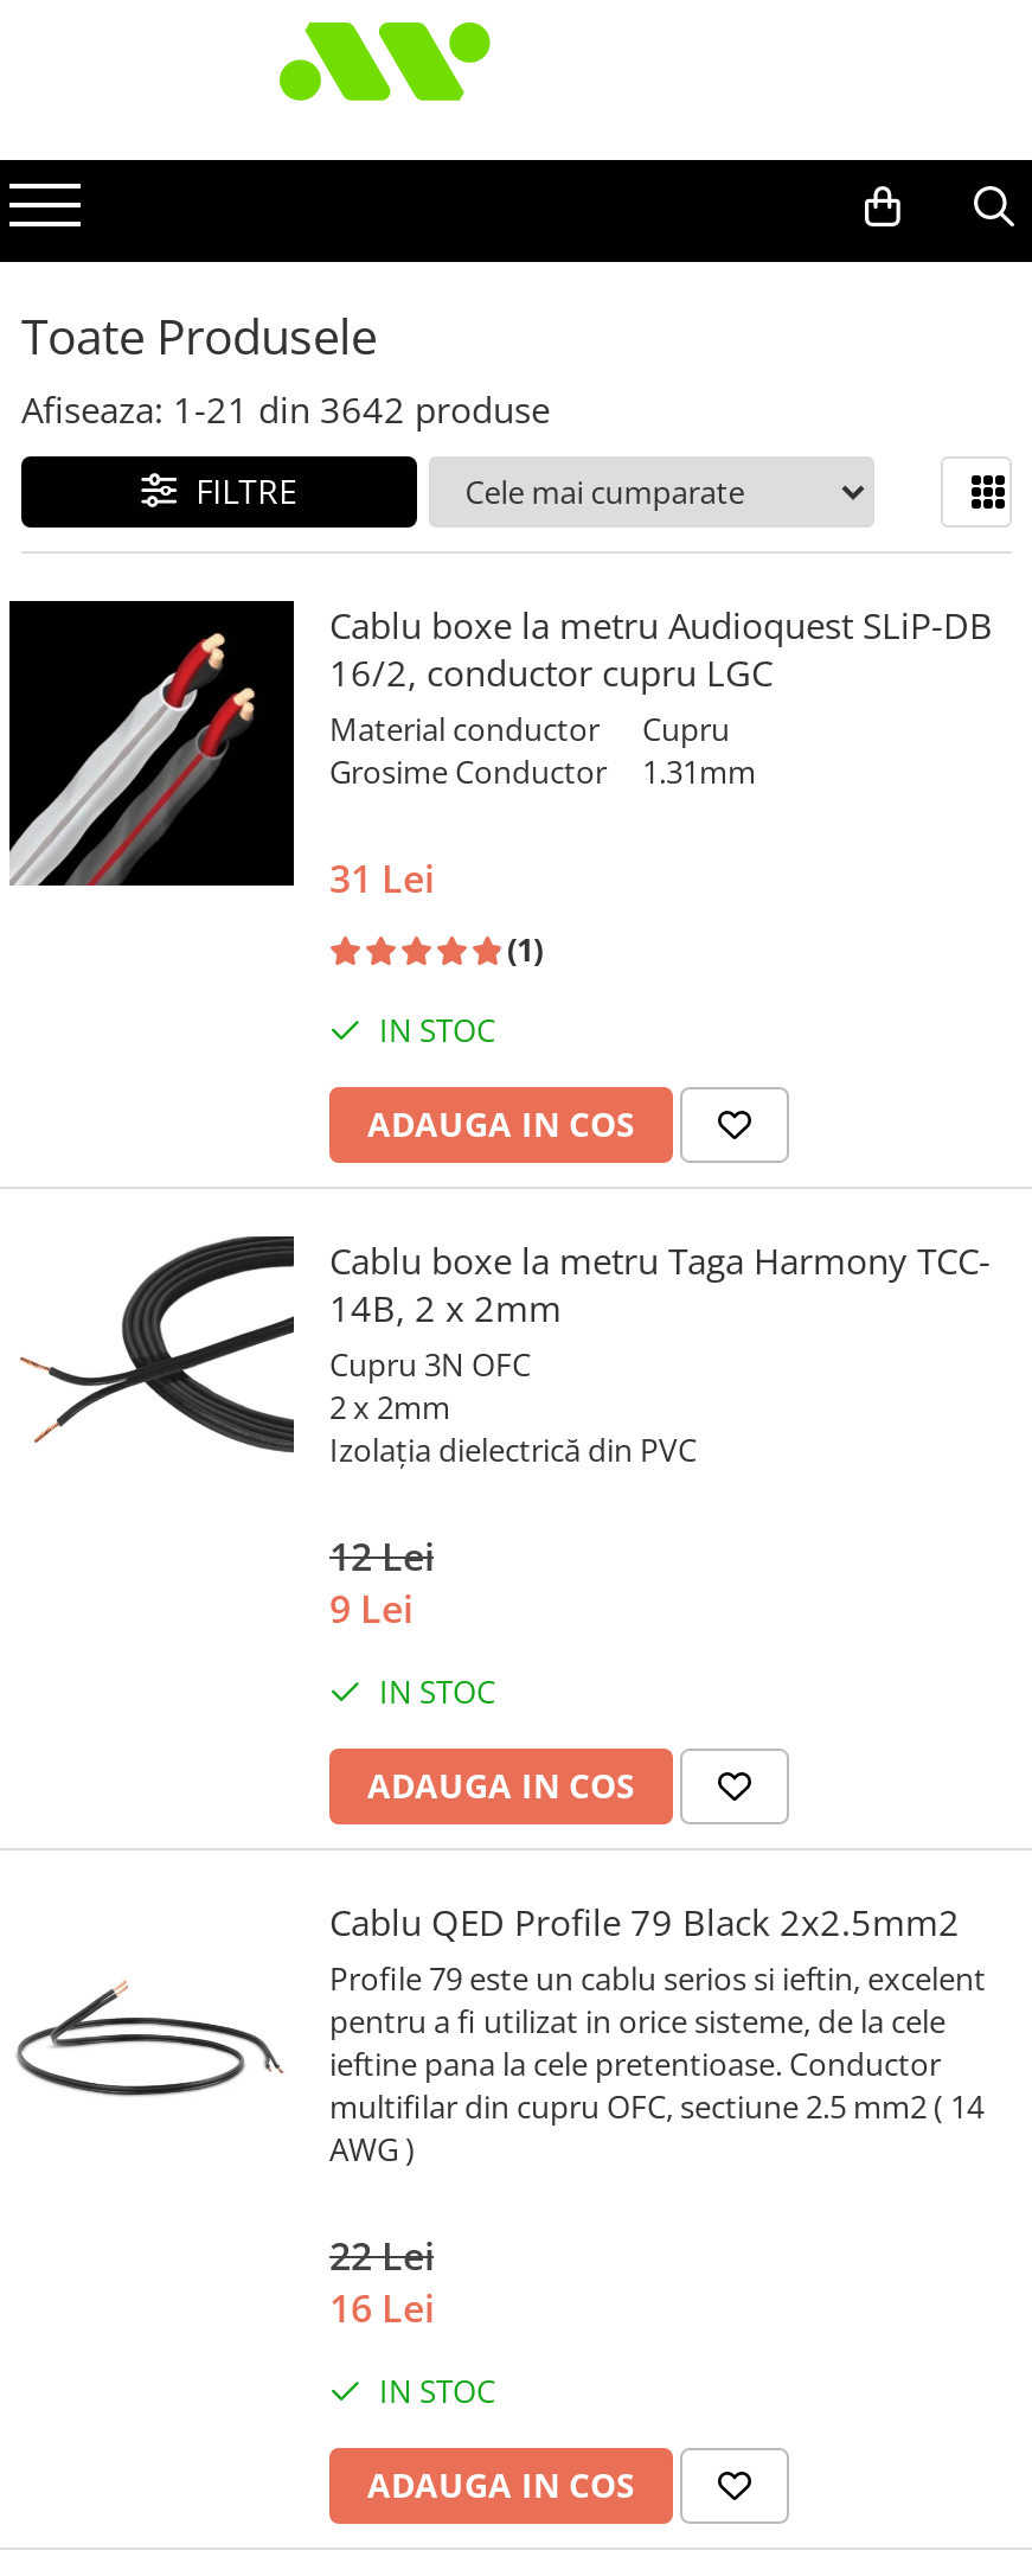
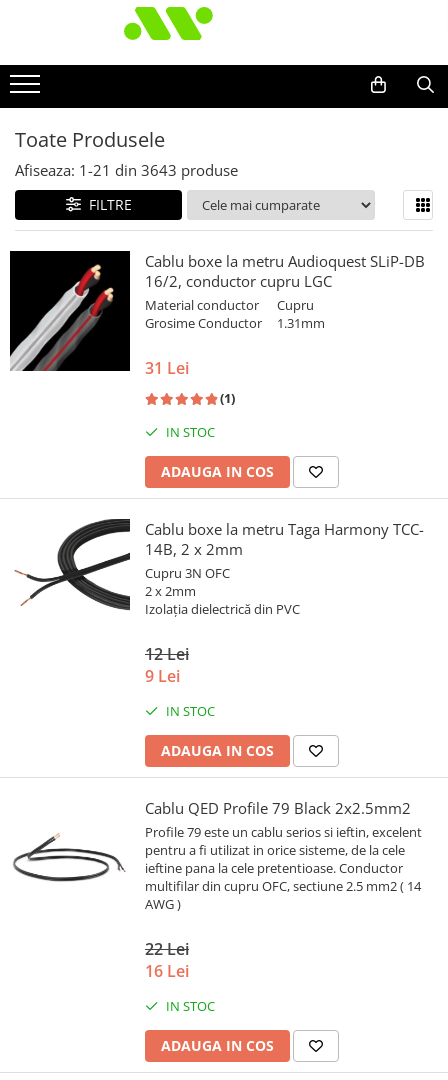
[21,386,550,433] Afiseaza: 1- 21 din 3642 produse -> [15,160,238,180] Afiseaza: 1- 21 din 3643 produse

